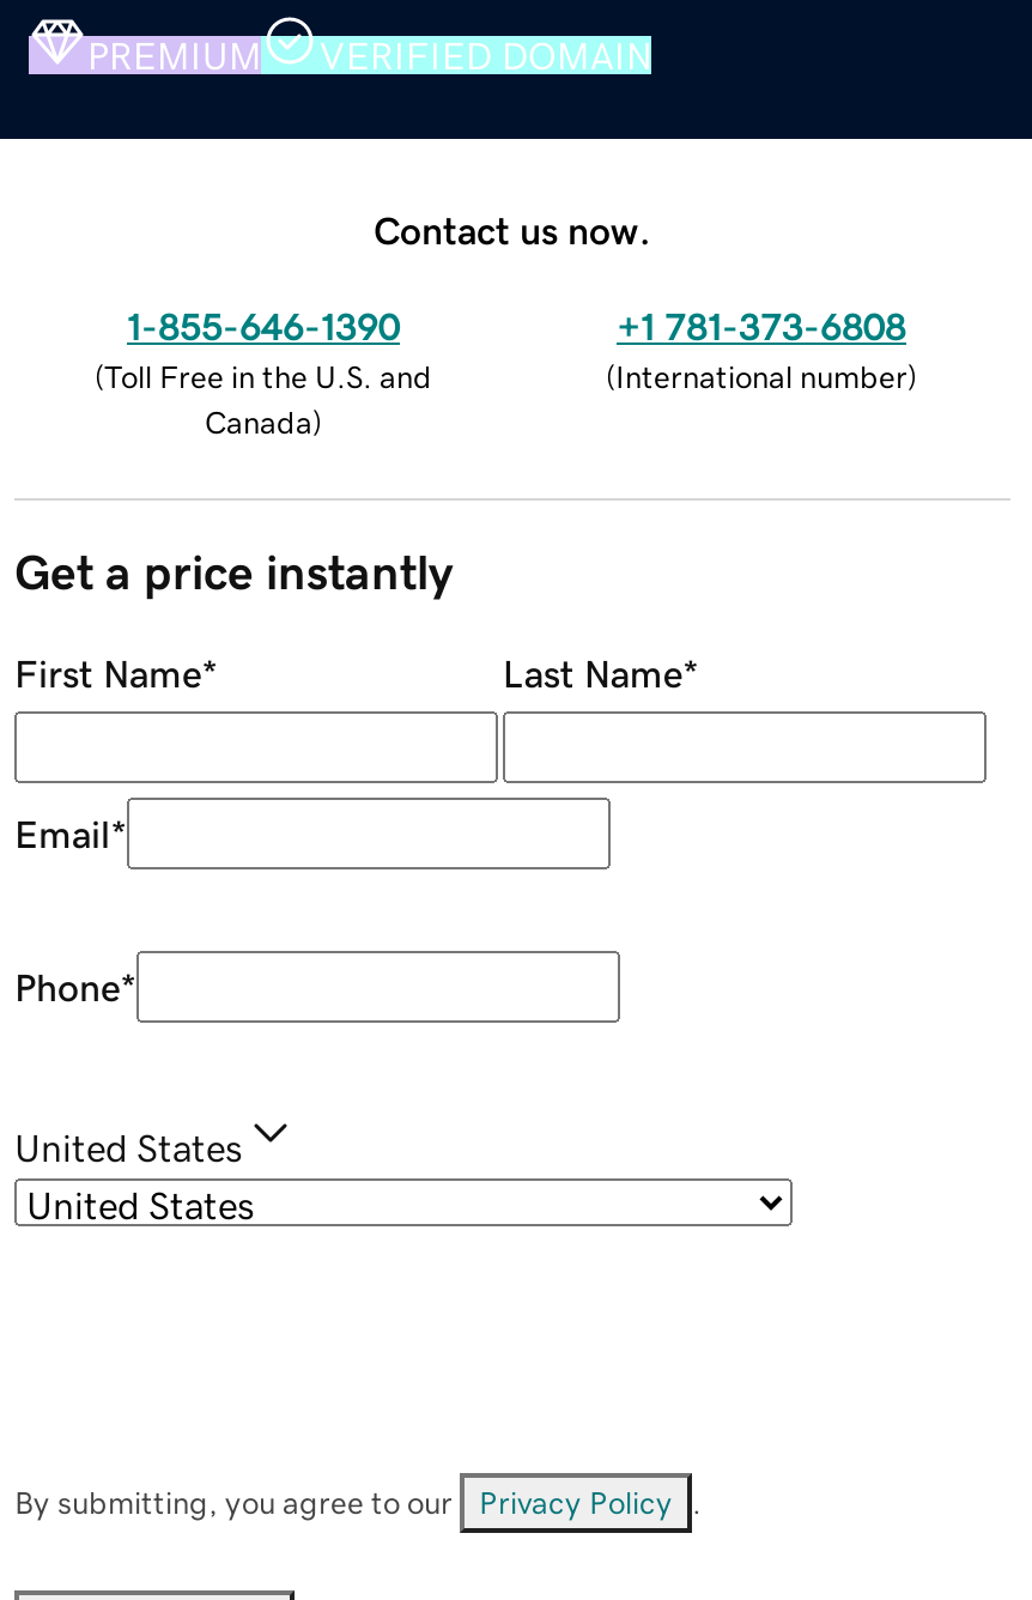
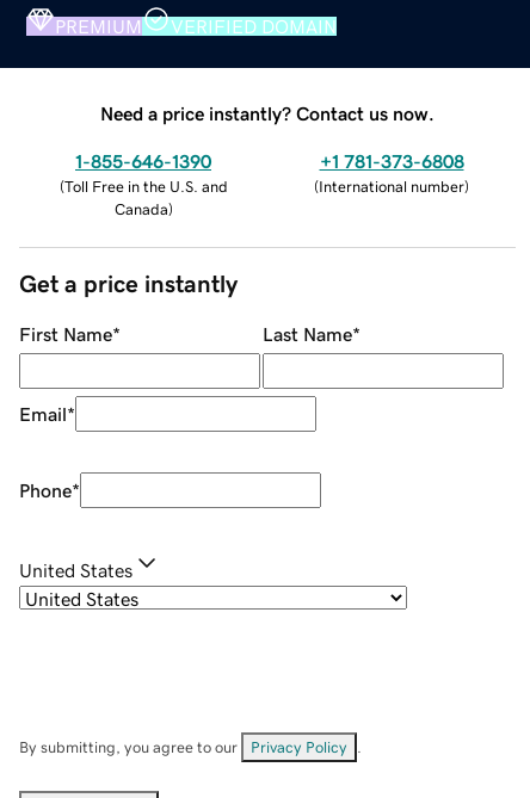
[374,210,651,248] Contact us now. -> [100,103,435,122] Need a price instantly? Contact us now.

